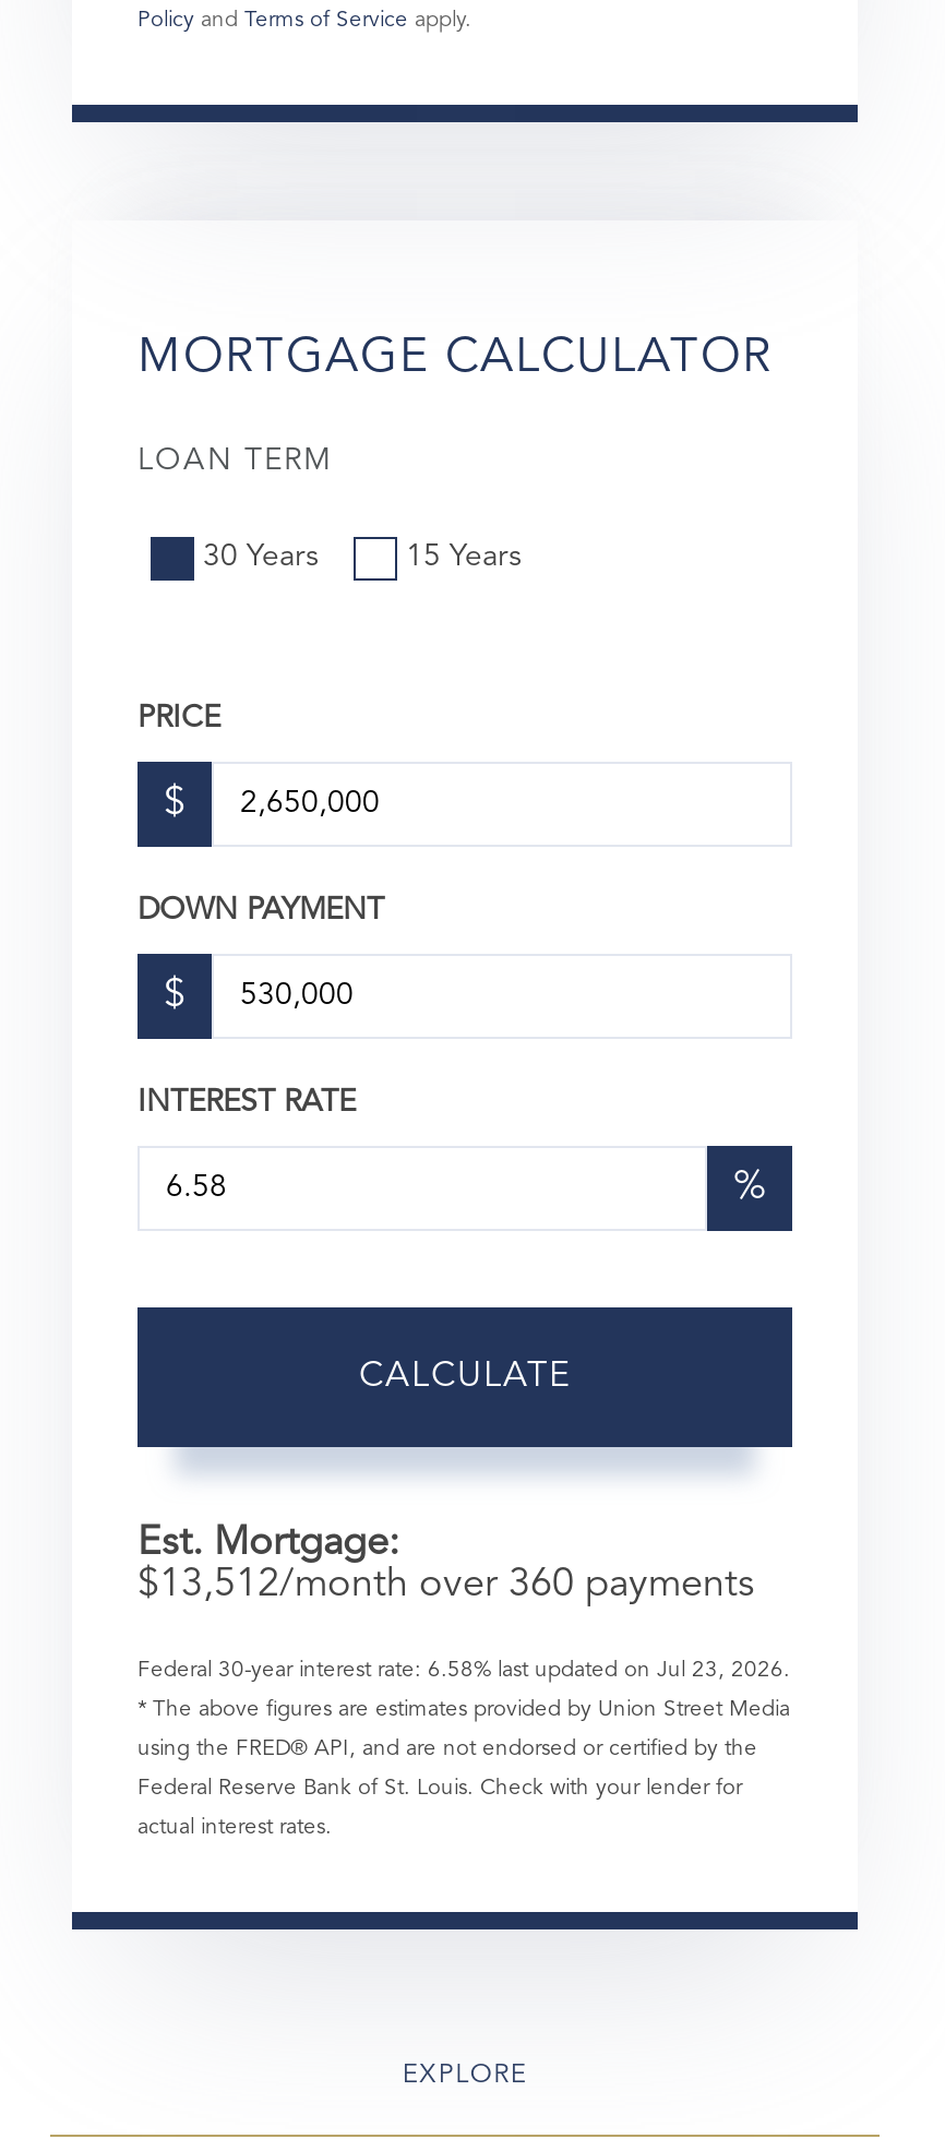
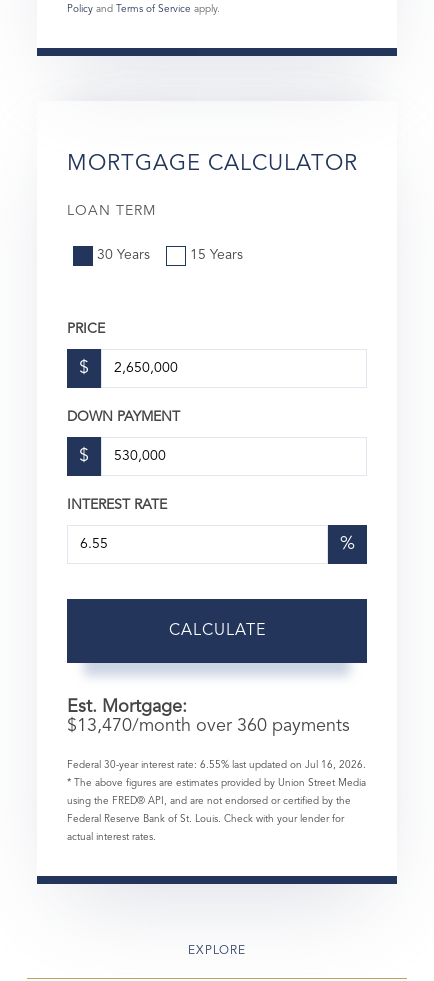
[137,1564,755,1604] $13,512/month over 360 payments -> [67,717,350,735] $13,470/month over 360 payments
[137,1658,790,1680] Federal 30-year interest rate: 6.58% last updated on Jul 23, 2026. -> [67,760,366,770] Federal 30-year interest rate: 6.55% last updated on Jul 16, 2026.

